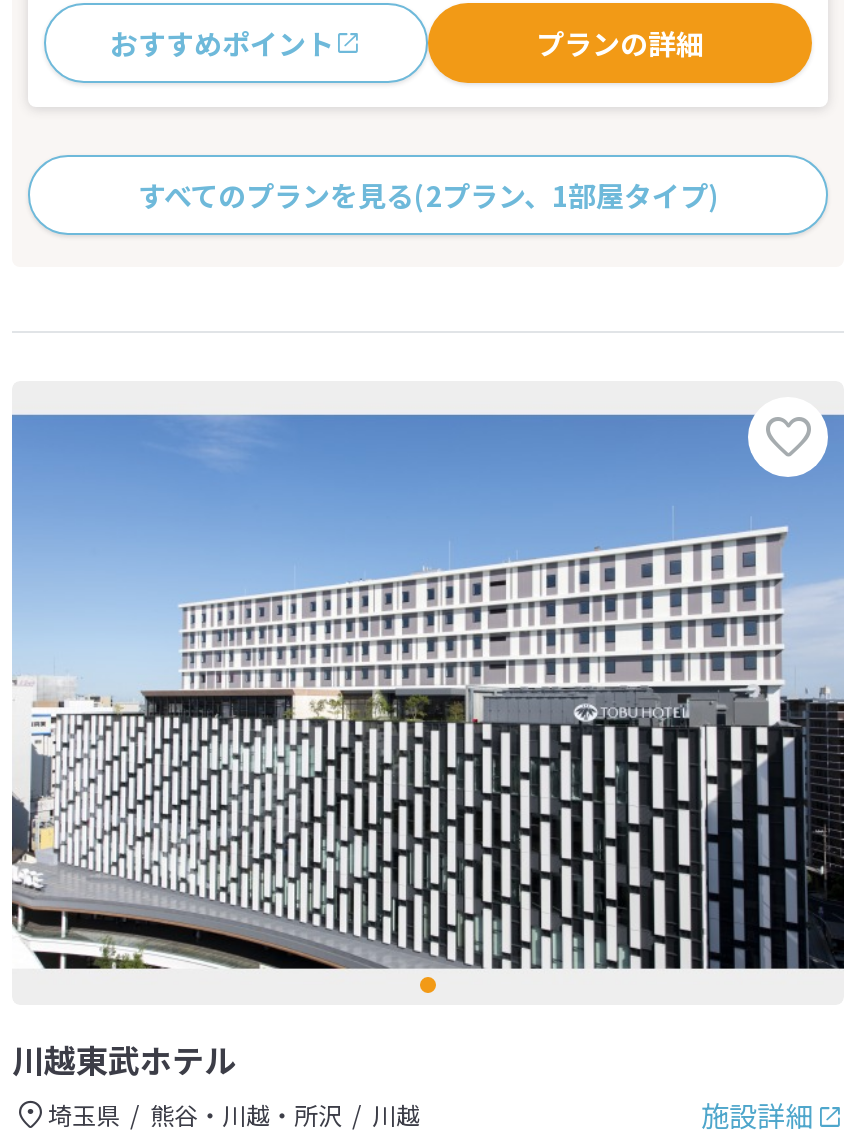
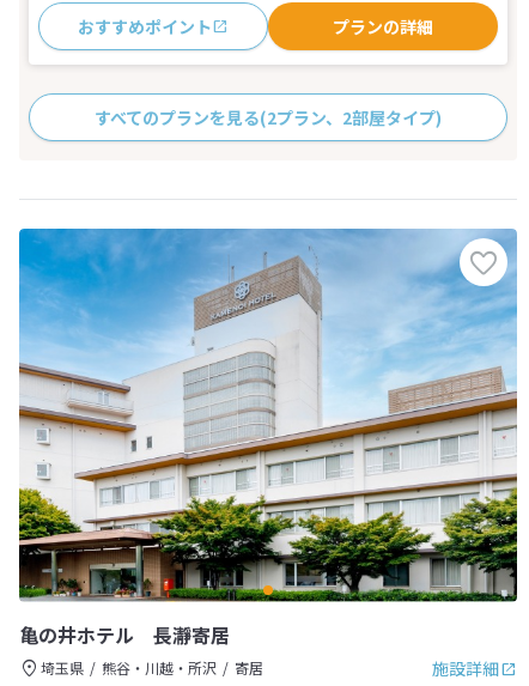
[138,175,718,215] すべてのプランを見る(2プラン、1部屋タイプ) -> [95,105,442,129] すべてのプランを見る(2プラン、2部屋タイプ)
[10,381,846,1083] [image] | 川越東武ホテル -> [18,227,518,649] [image] | 亀の井ホテル 長瀞寄居
[372,1097,420,1131] 川越 -> [235,657,263,678] 寄居

